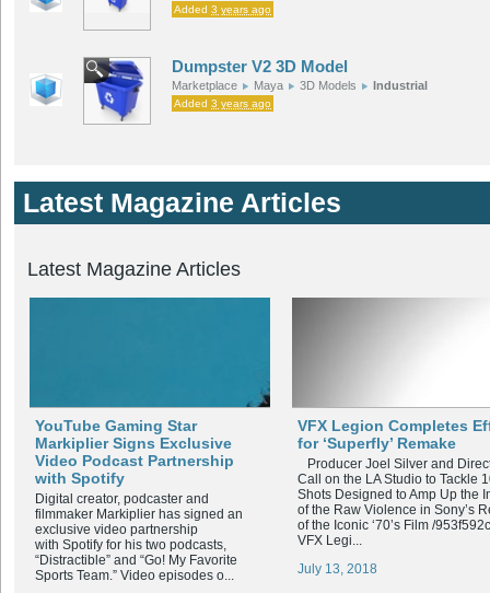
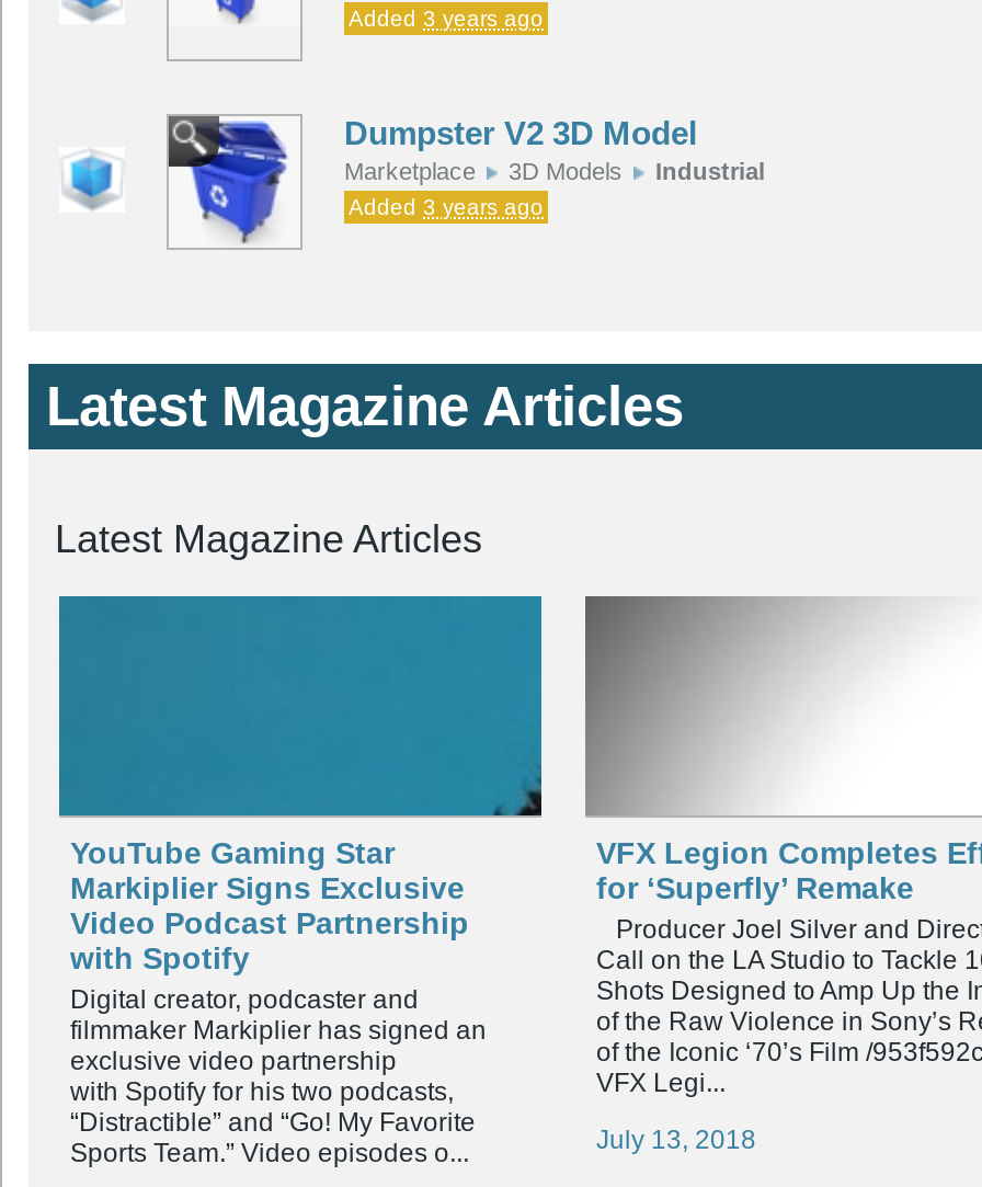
[254,79,283,92] Maya -> none

